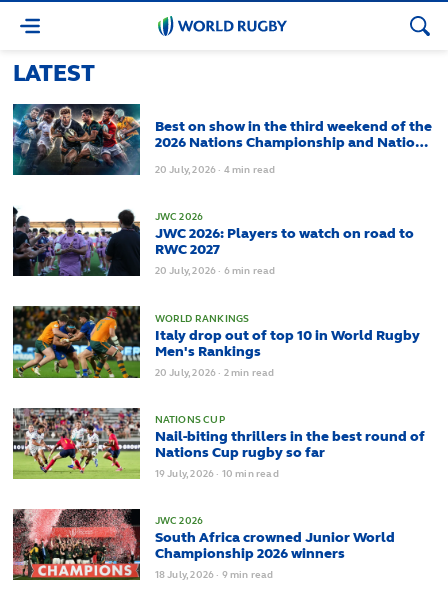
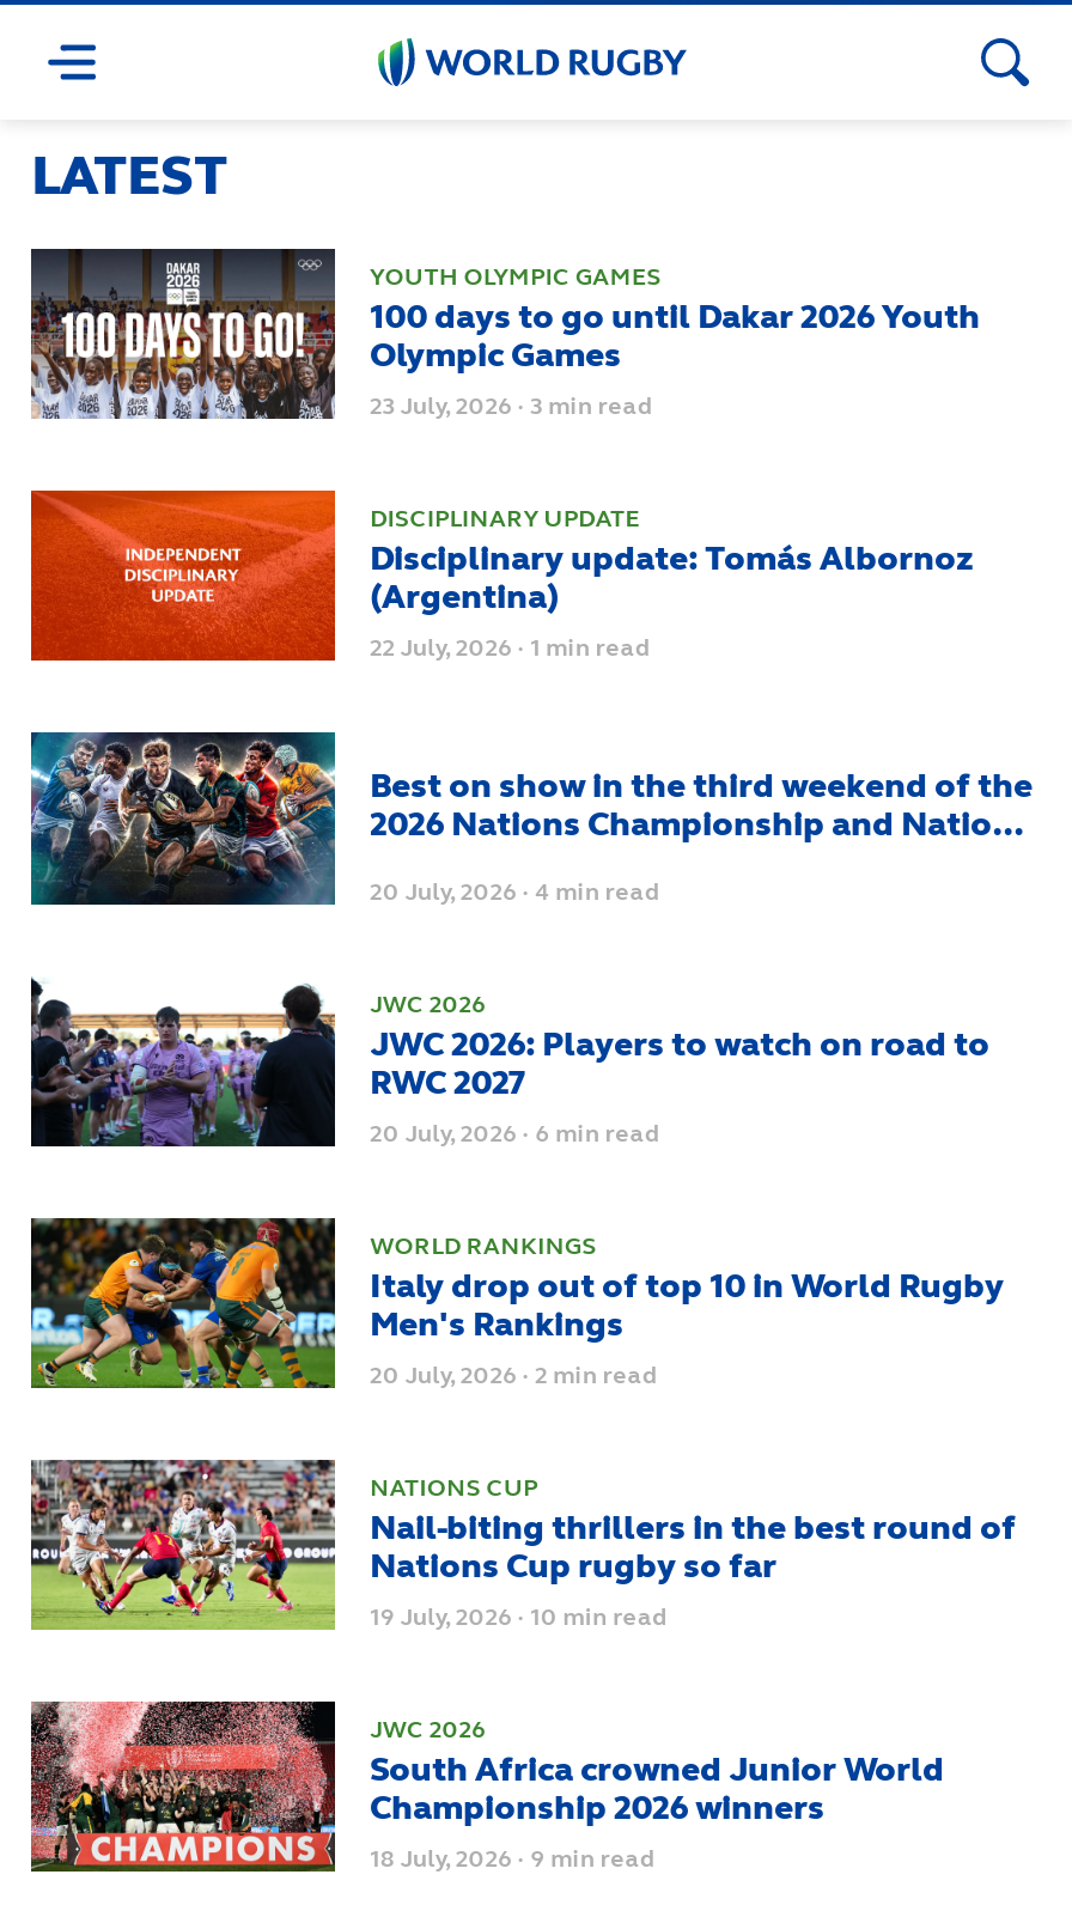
none -> [29,247,980,422] [image] | YOUTH OLYMPIC GAMES | 100 days to go until Dakar 2026 Youth | Olympic Games | 23 July, 2026 · 3 min read
none -> [29,488,973,664] [image] | DISCIPLINARY UPDATE | Disciplinary update: Tomás Albornoz | (Argentina) | 22 July, 2026 · 1 min read

